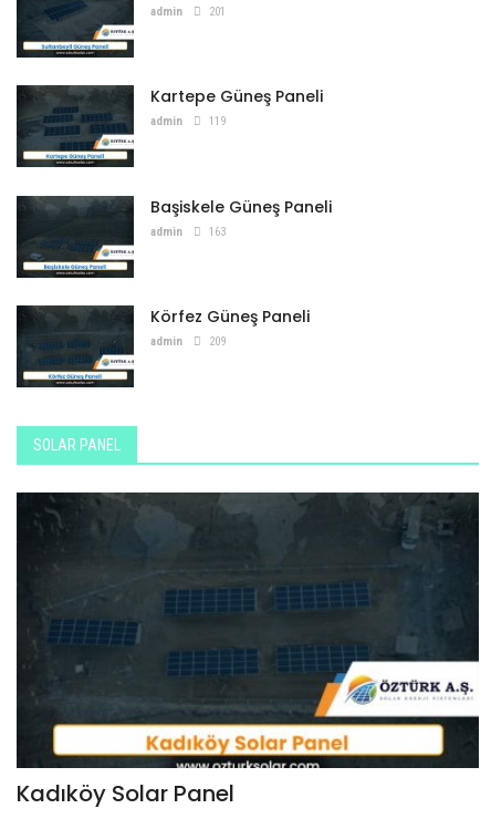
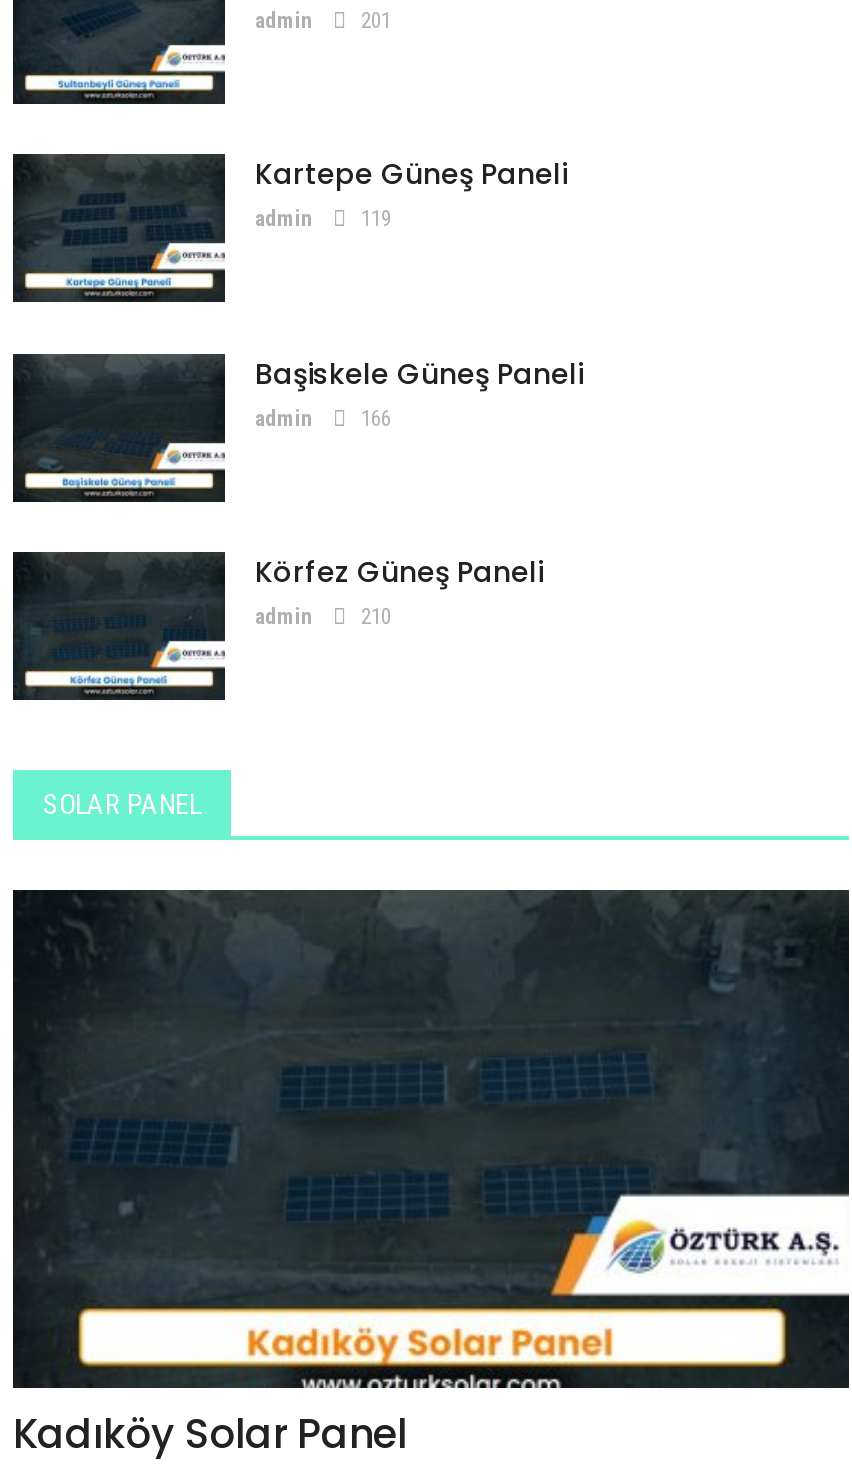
[150,225,226,239] admin 163 -> [255,406,391,432] admin 166
[150,334,226,349] admin 209 -> [255,604,391,630] admin 210

